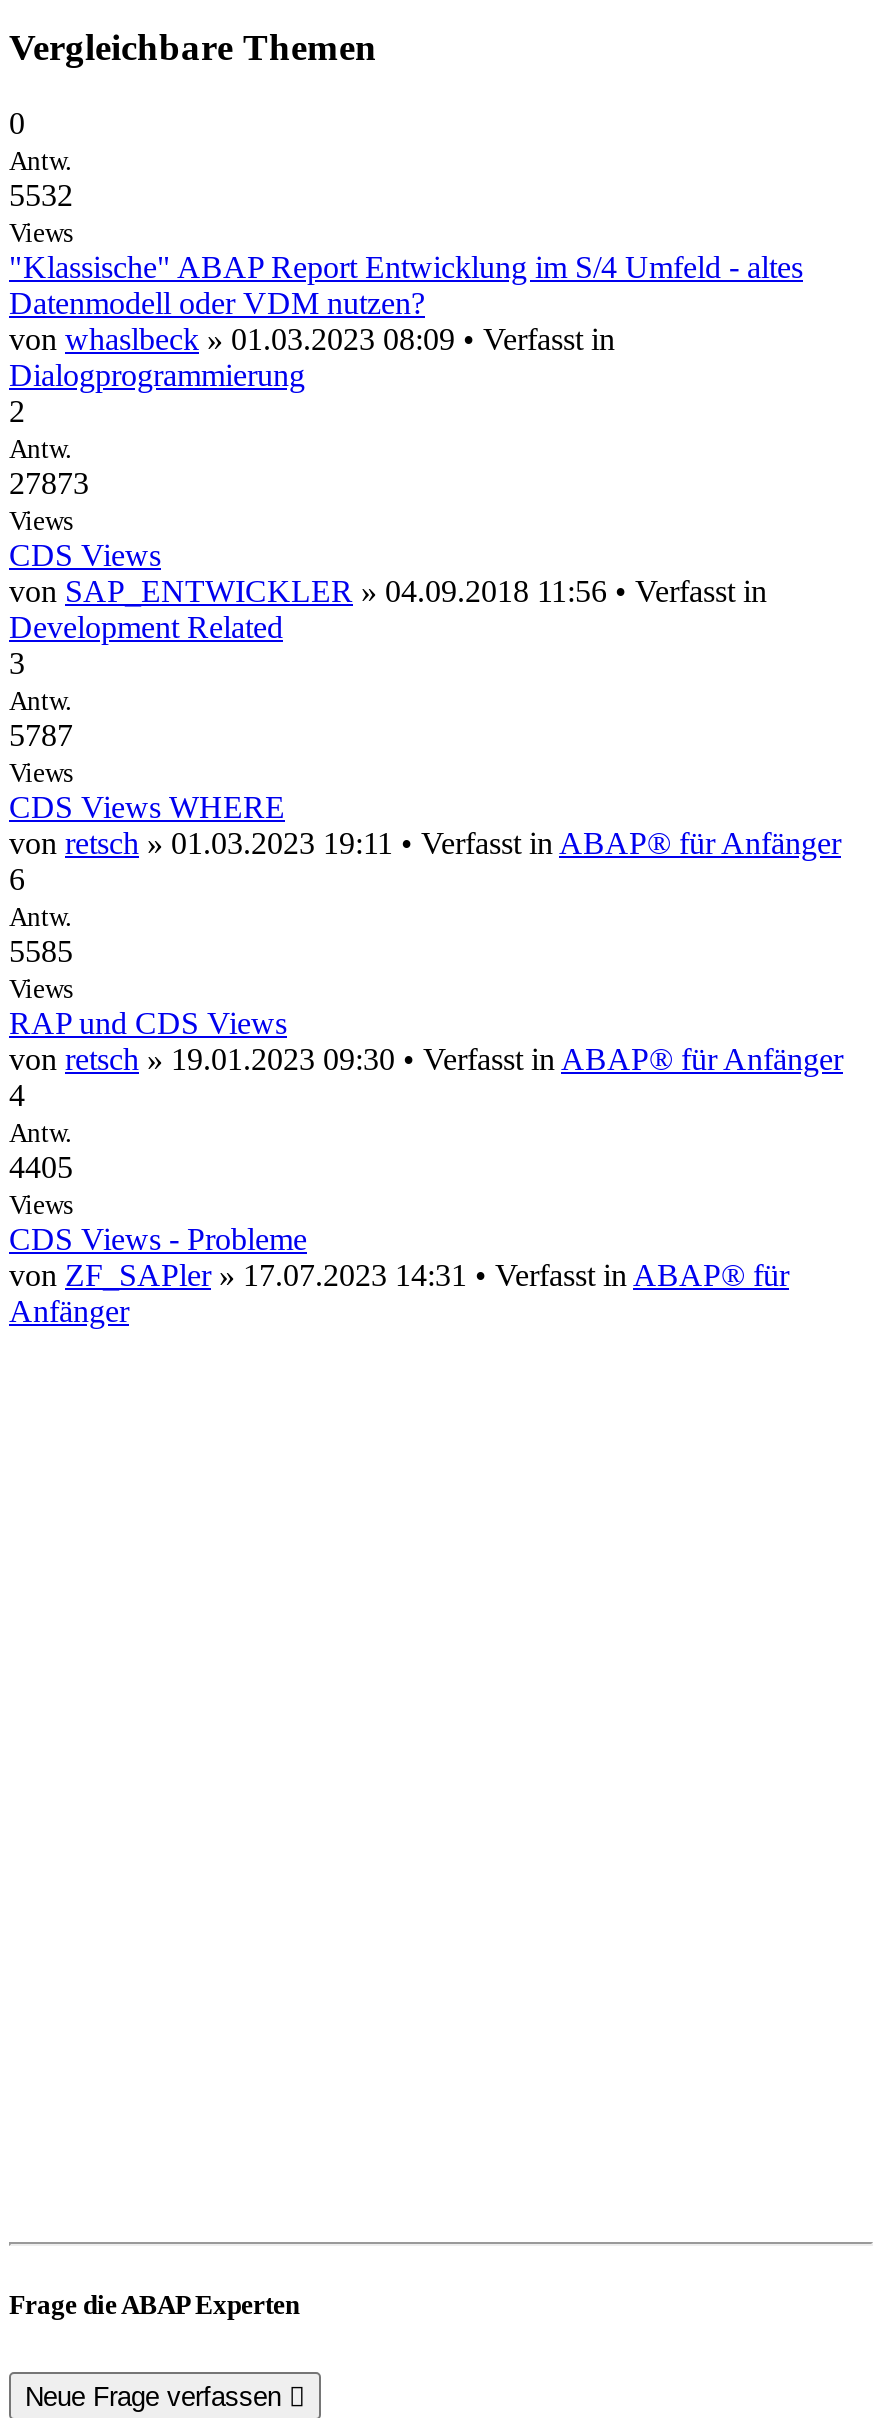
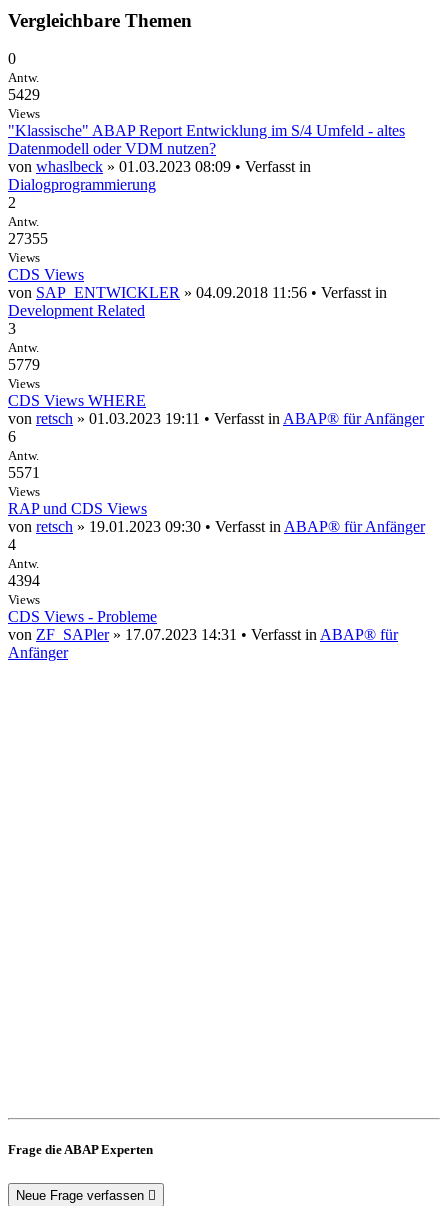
[9,179,73,213] 5532 -> [8,86,40,103] 5429
[9,467,89,501] 27873 -> [8,230,48,247] 27355
[9,719,73,753] 5787 -> [8,356,40,373] 5779
[9,935,73,969] 5585 -> [8,464,40,481] 5571
[9,1151,73,1185] 4405 -> [8,572,40,589] 4394

